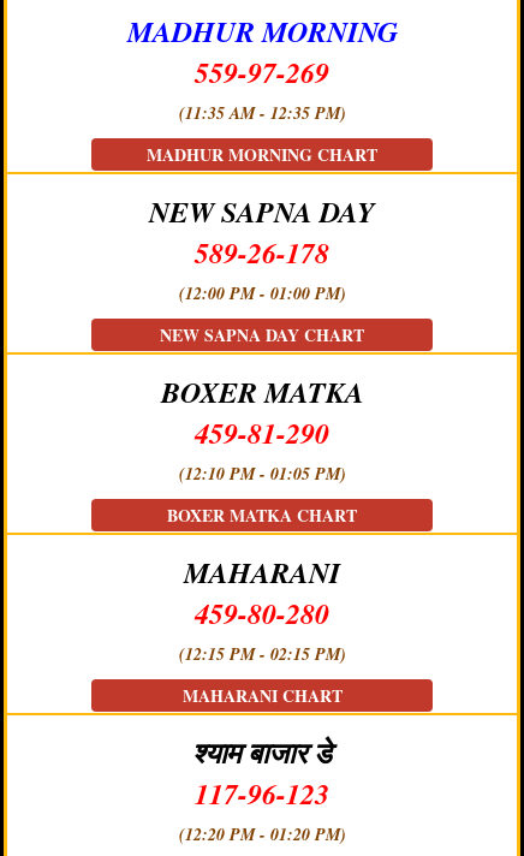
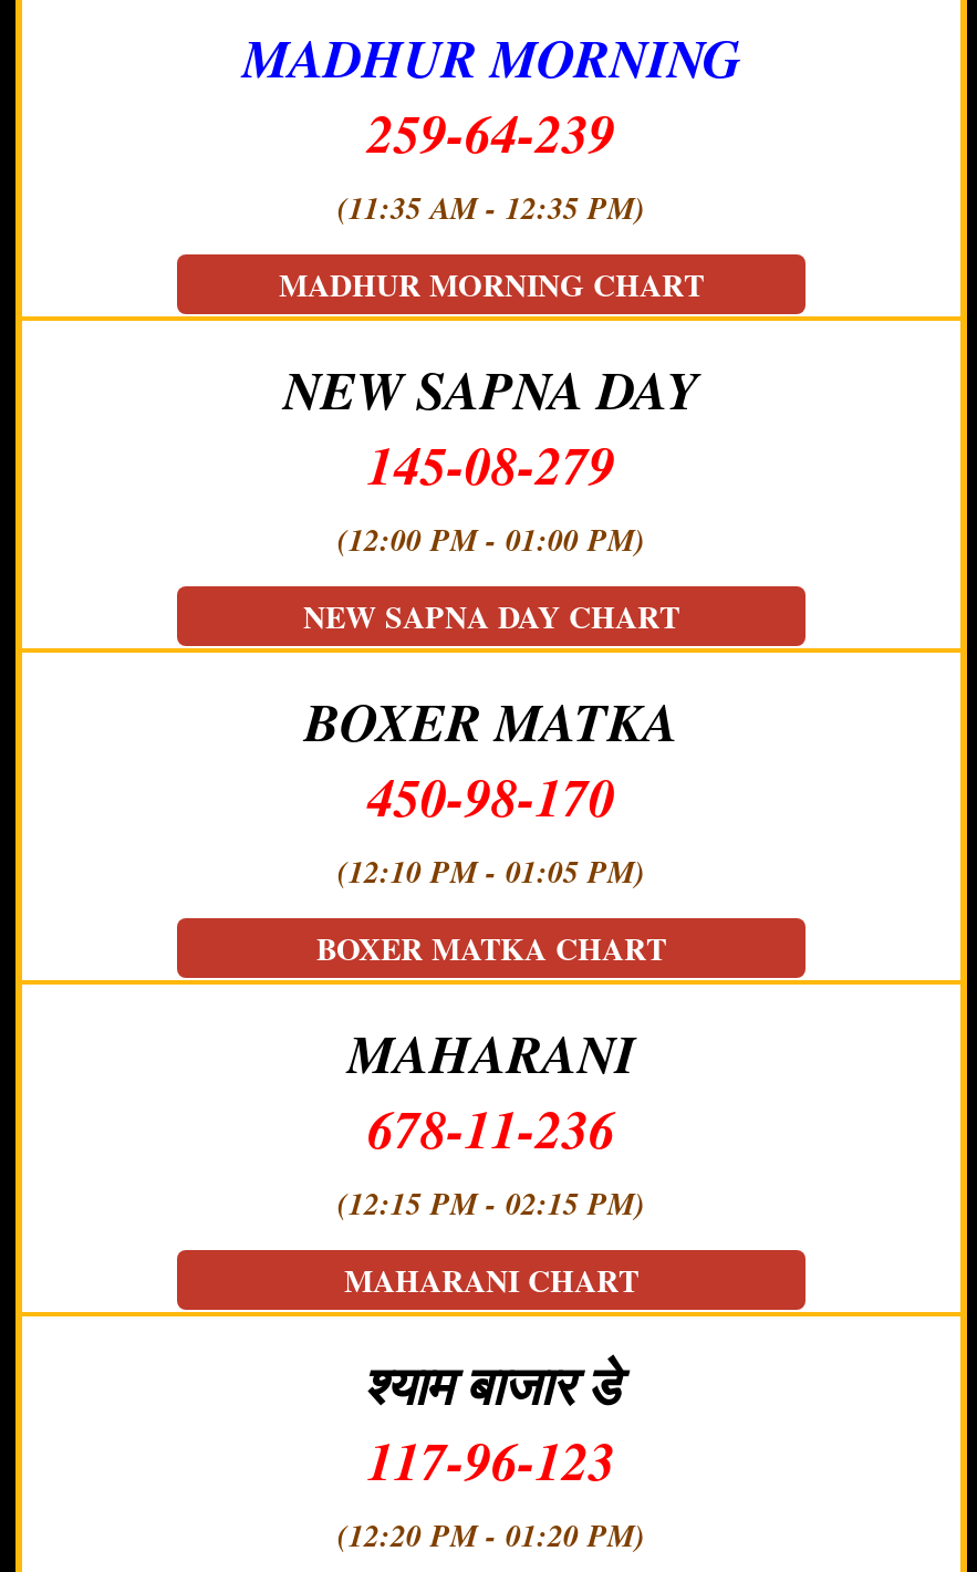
[195,52,329,93] 559-97-269 -> [367,95,615,170] 259-64-239
[195,232,329,273] 589-26-178 -> [367,427,615,502] 145-08-279
[195,413,329,454] 459-81-290 -> [367,758,615,834] 450-98-170
[195,593,329,634] 459-80-280 -> [367,1090,615,1166] 678-11-236

